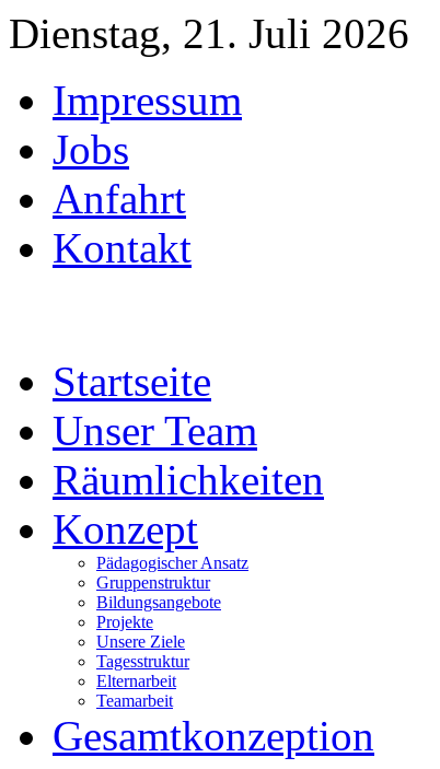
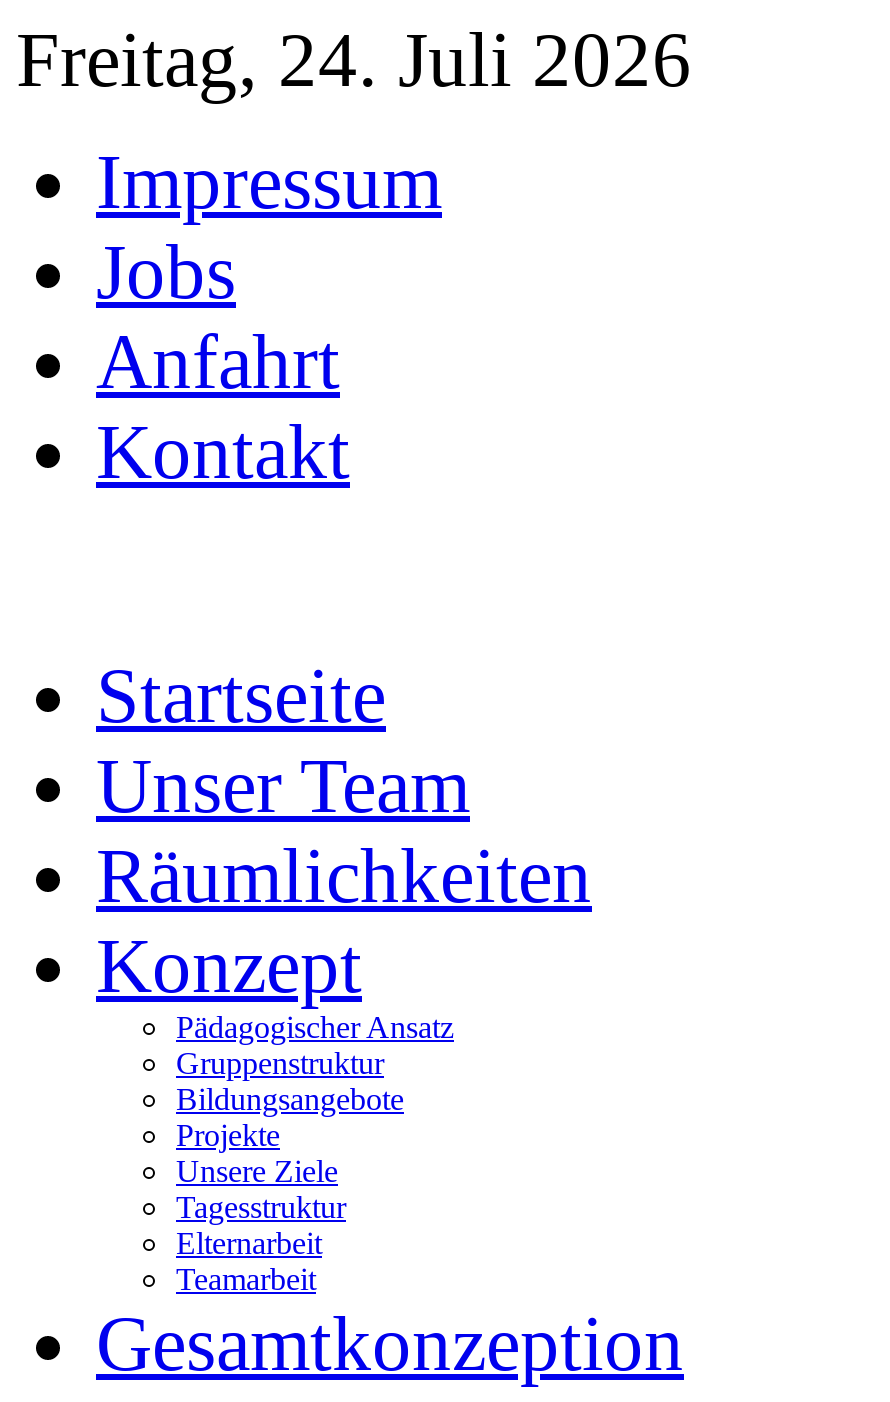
[9,10,409,57] Dienstag, 21. Juli 2026 -> [16,16,692,102] Freitag, 24. Juli 2026

